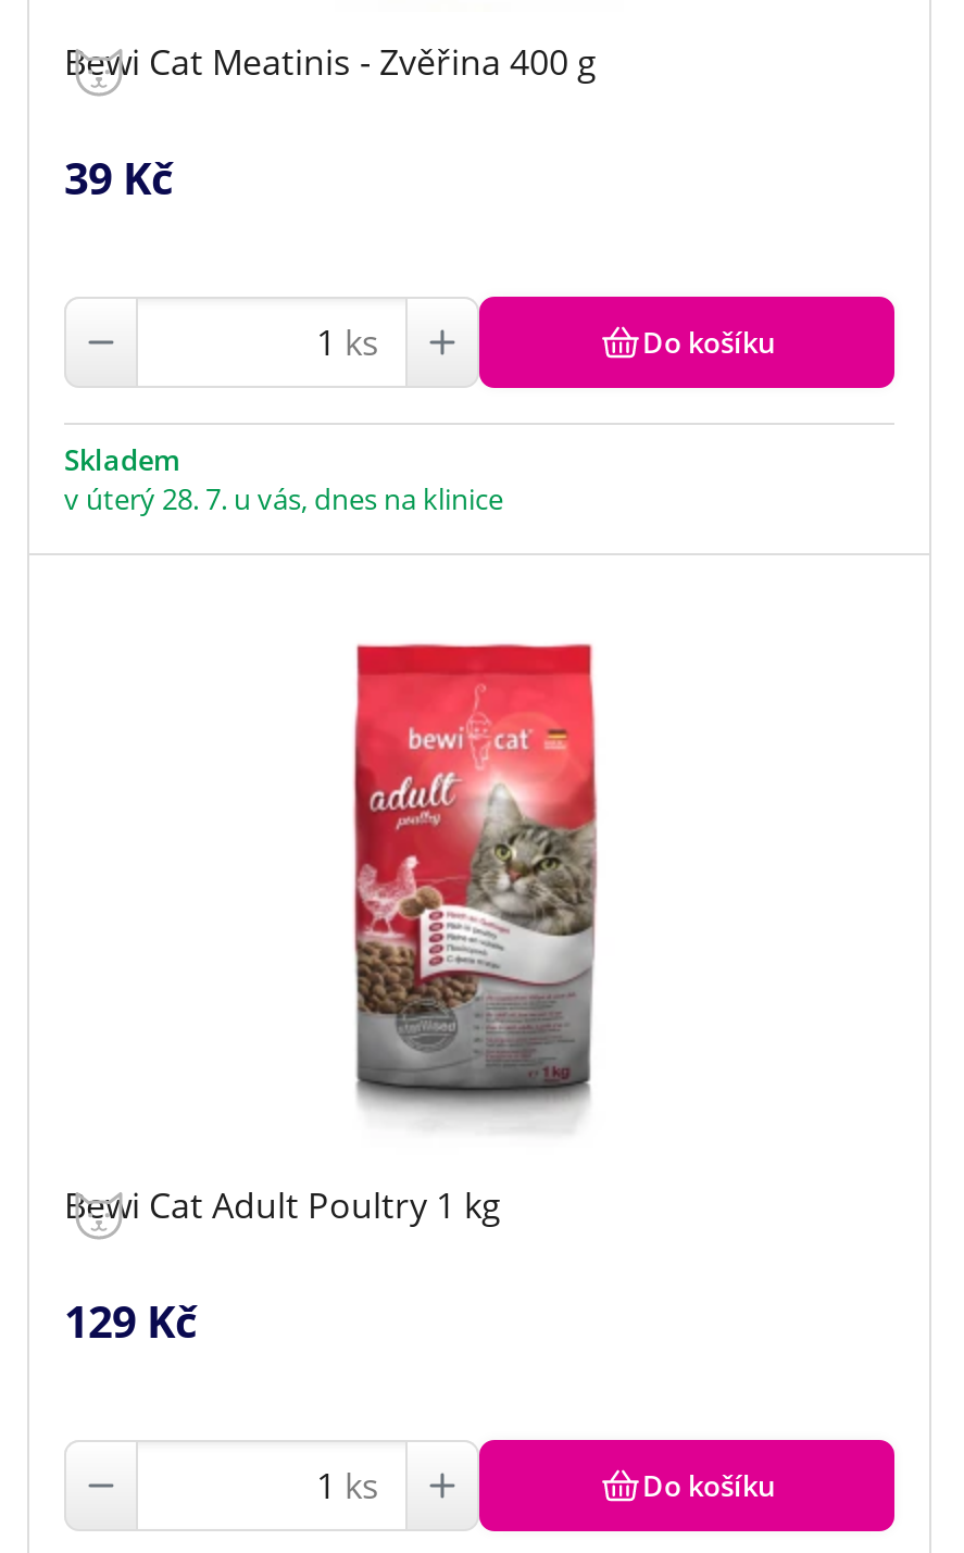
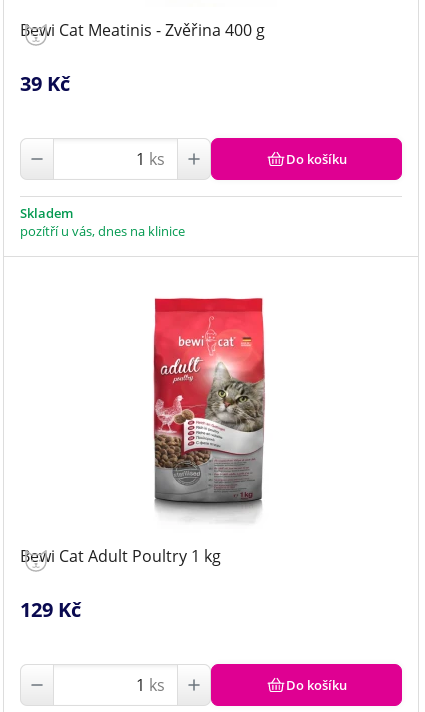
[64,478,503,517] v úterý 28. 7. u vás, dnes na klinice -> [20,221,185,239] pozítří u vás, dnes na klinice

